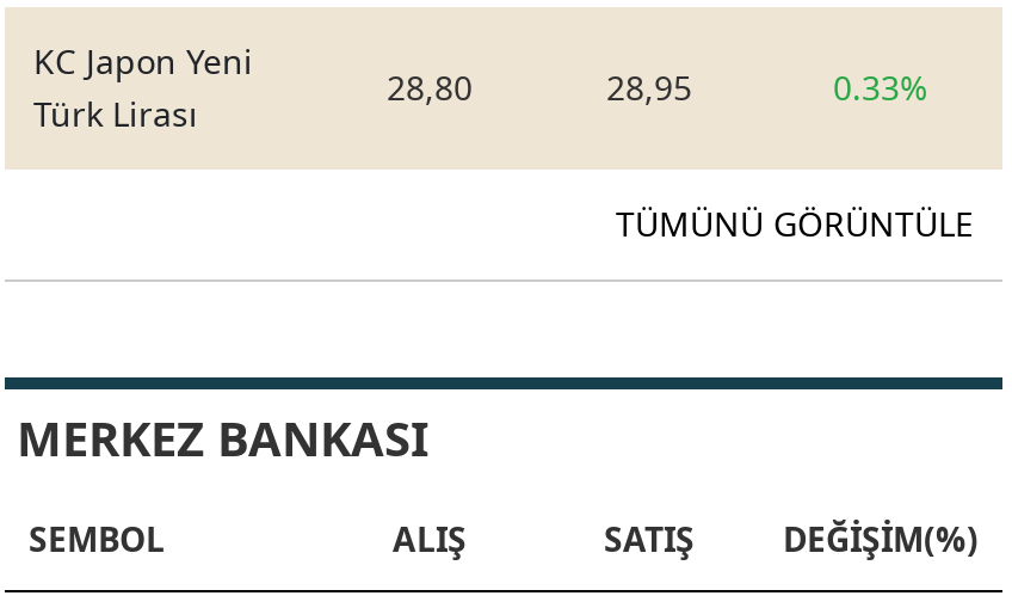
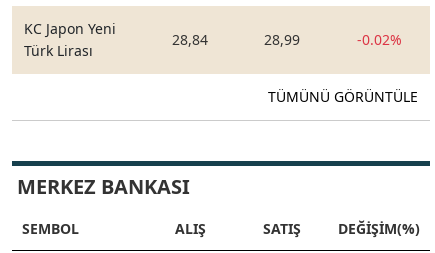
[387,64,473,109] 28,80 -> [172,30,208,49] 28,84
[606,64,692,109] 28,95 -> [264,30,300,49] 28,99
[833,64,928,109] 0.33% -> [356,30,401,49] -0.02%

